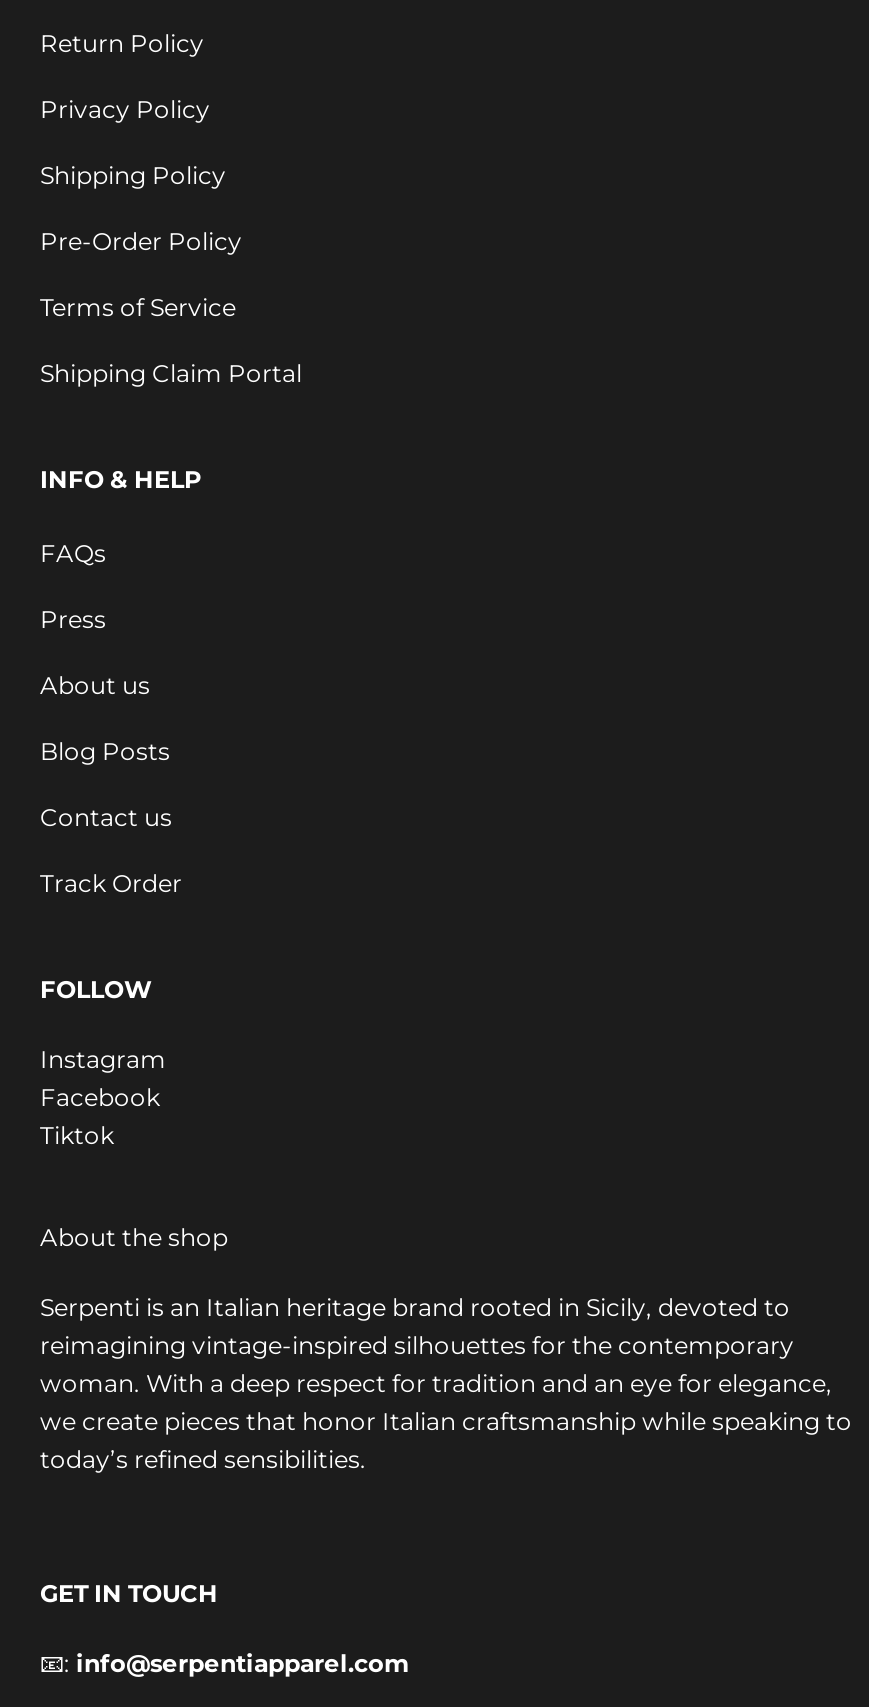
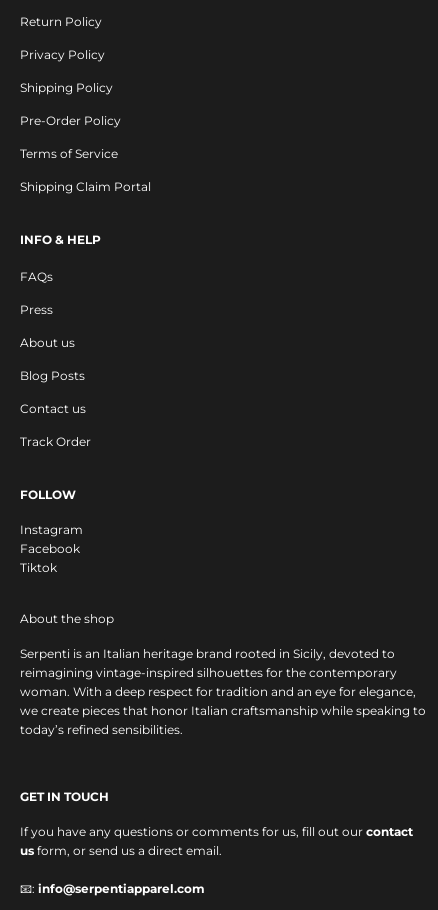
none -> [20,824,413,858] If you have any questions or comments for us, fill out our contact | us form, or send us a direct email.

